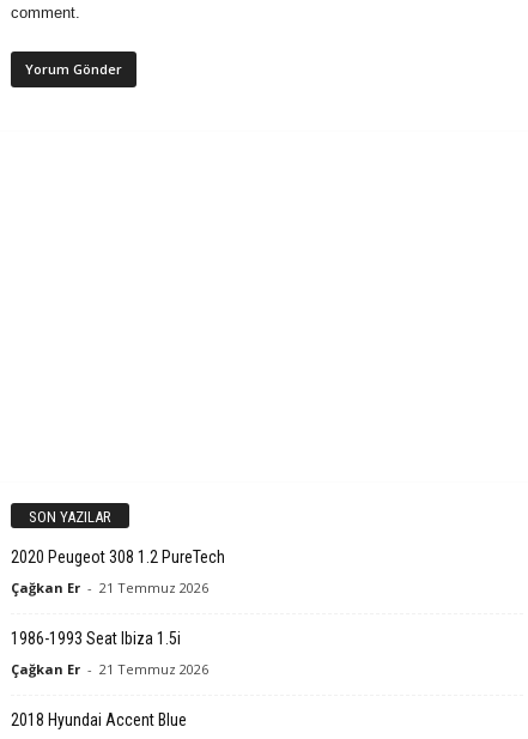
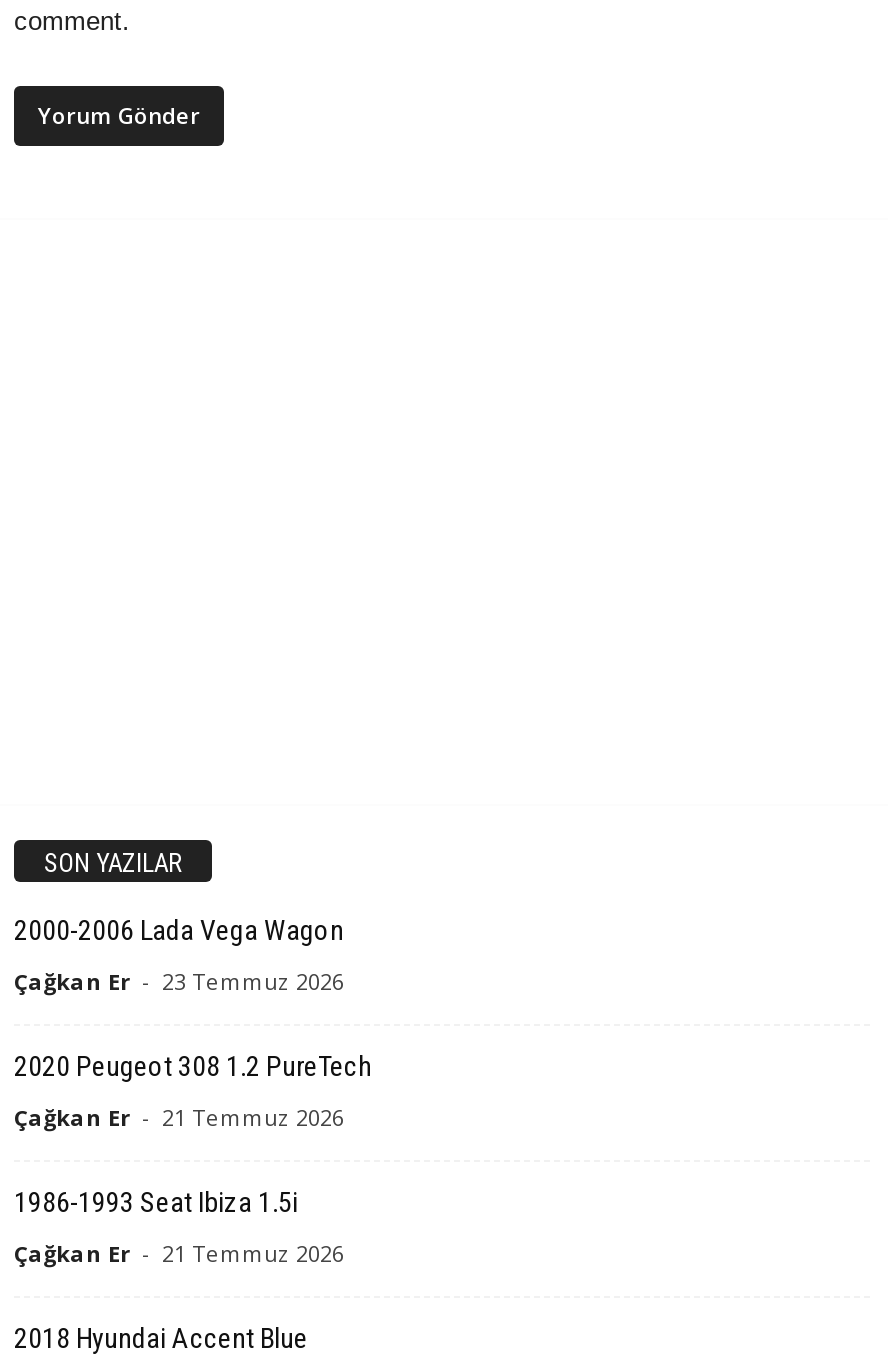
none -> [14,914,344,996] 2000-2006 Lada Vega Wagon | Çağkan Er - 23 Temmuz 2026

